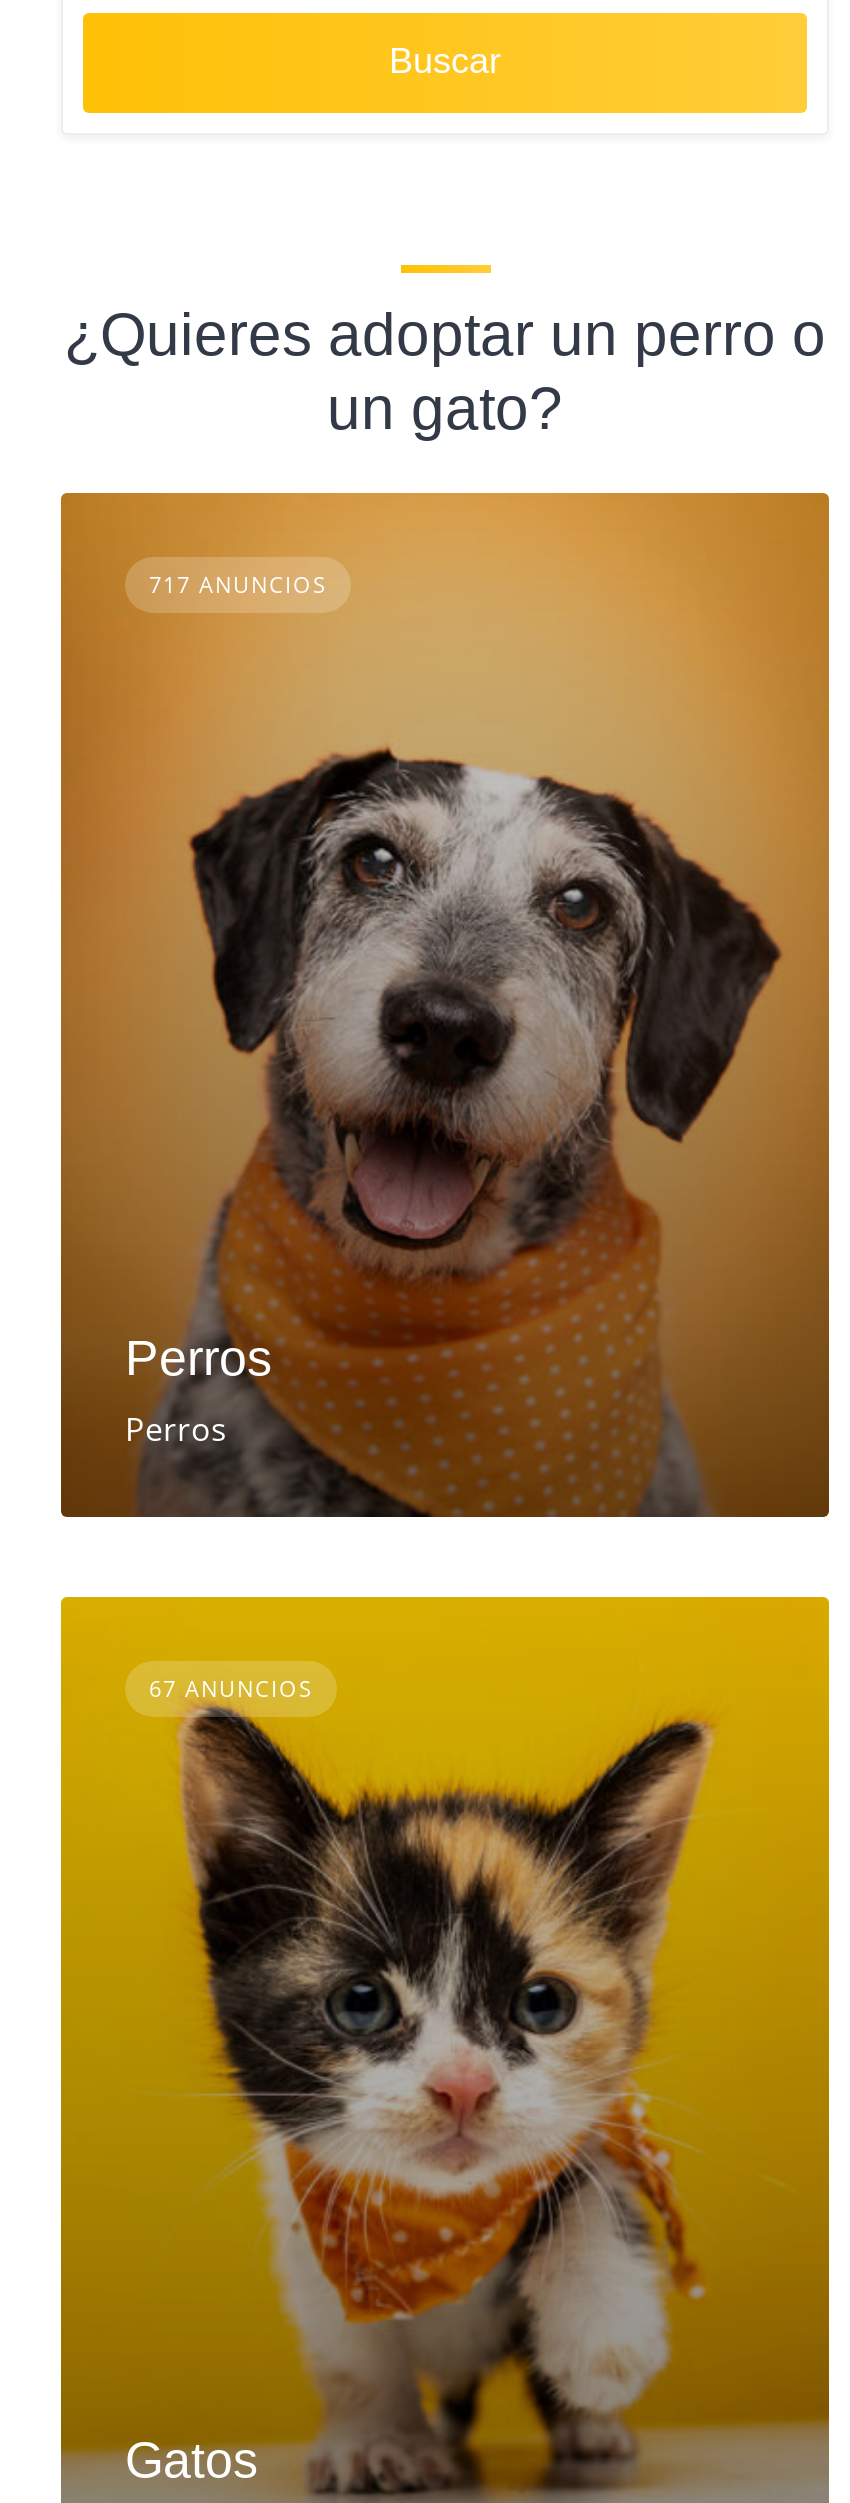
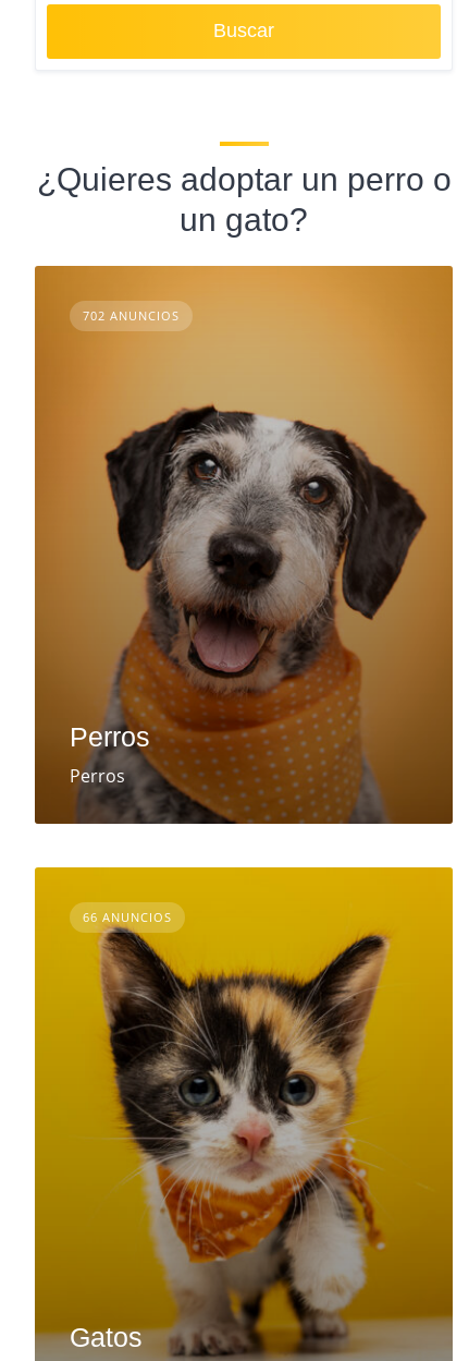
[149,569,327,599] 717 ANUNCIOS -> [83,307,180,324] 702 ANUNCIOS
[149,1672,313,1702] 67 ANUNCIOS -> [83,908,172,925] 66 ANUNCIOS

